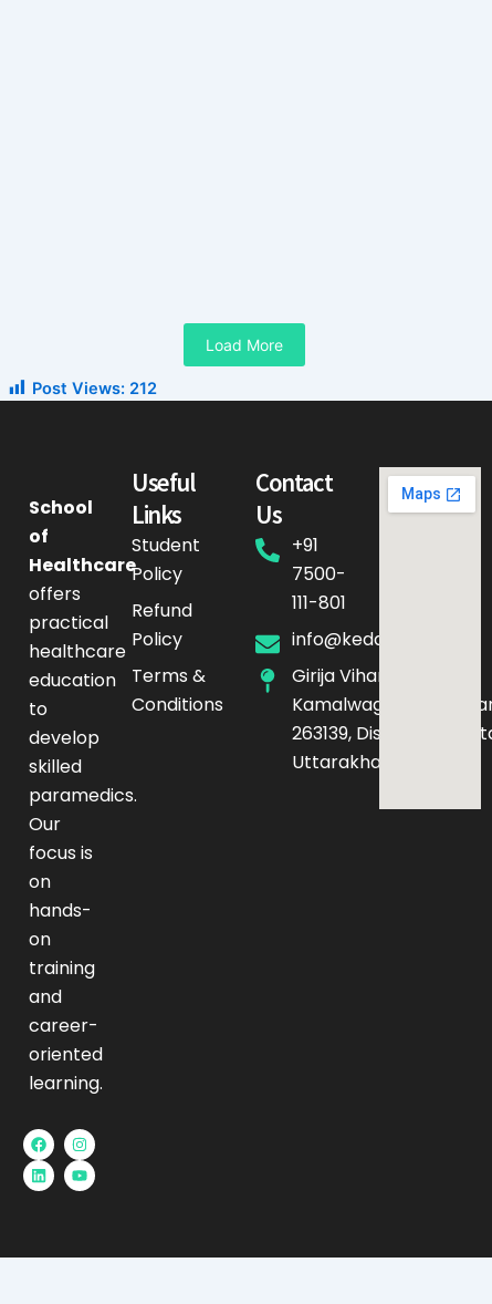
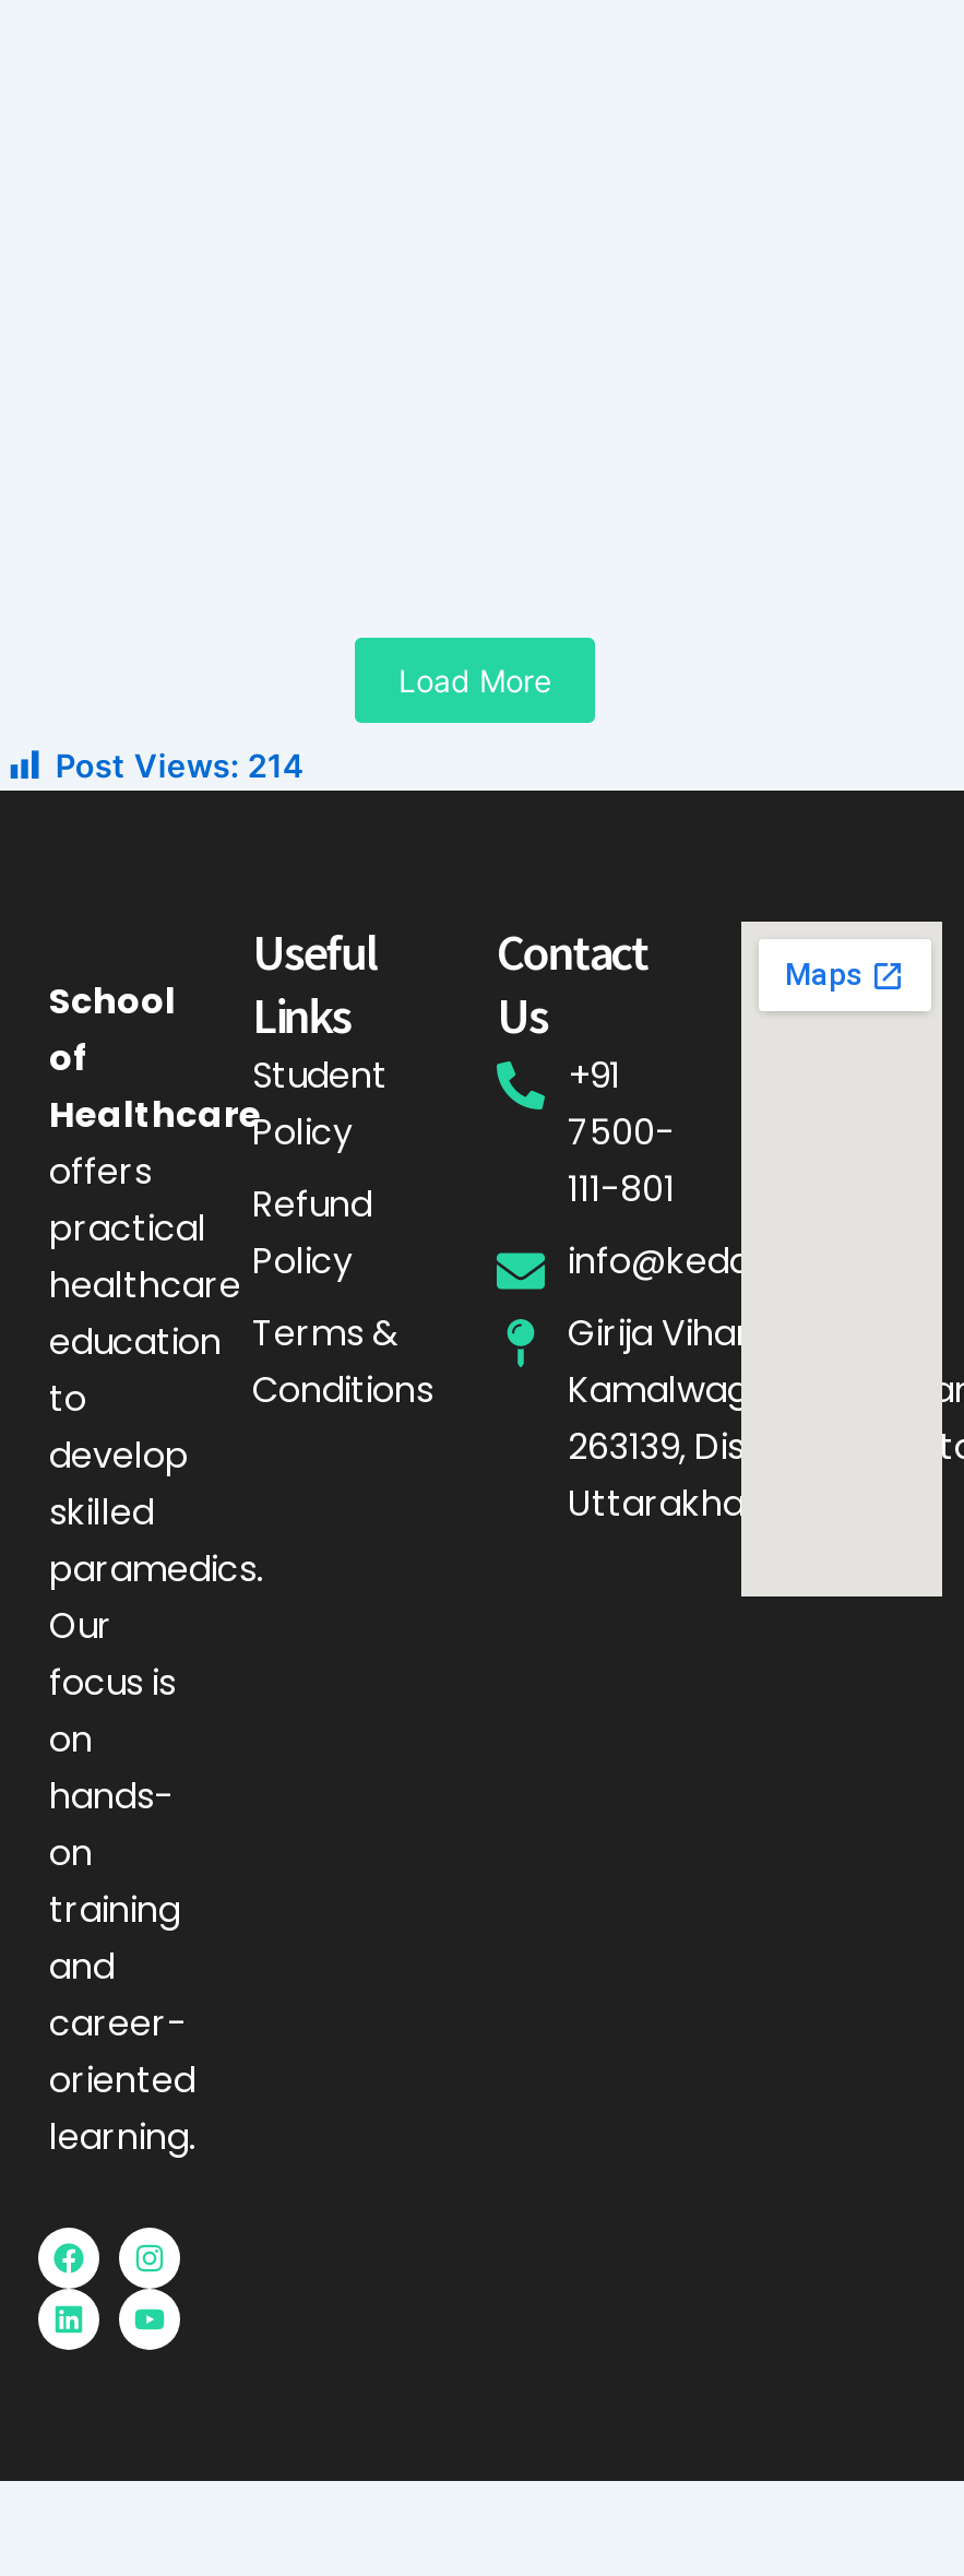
[32,379,157,399] Post Views: 212 -> [55,748,304,787] Post Views: 214

